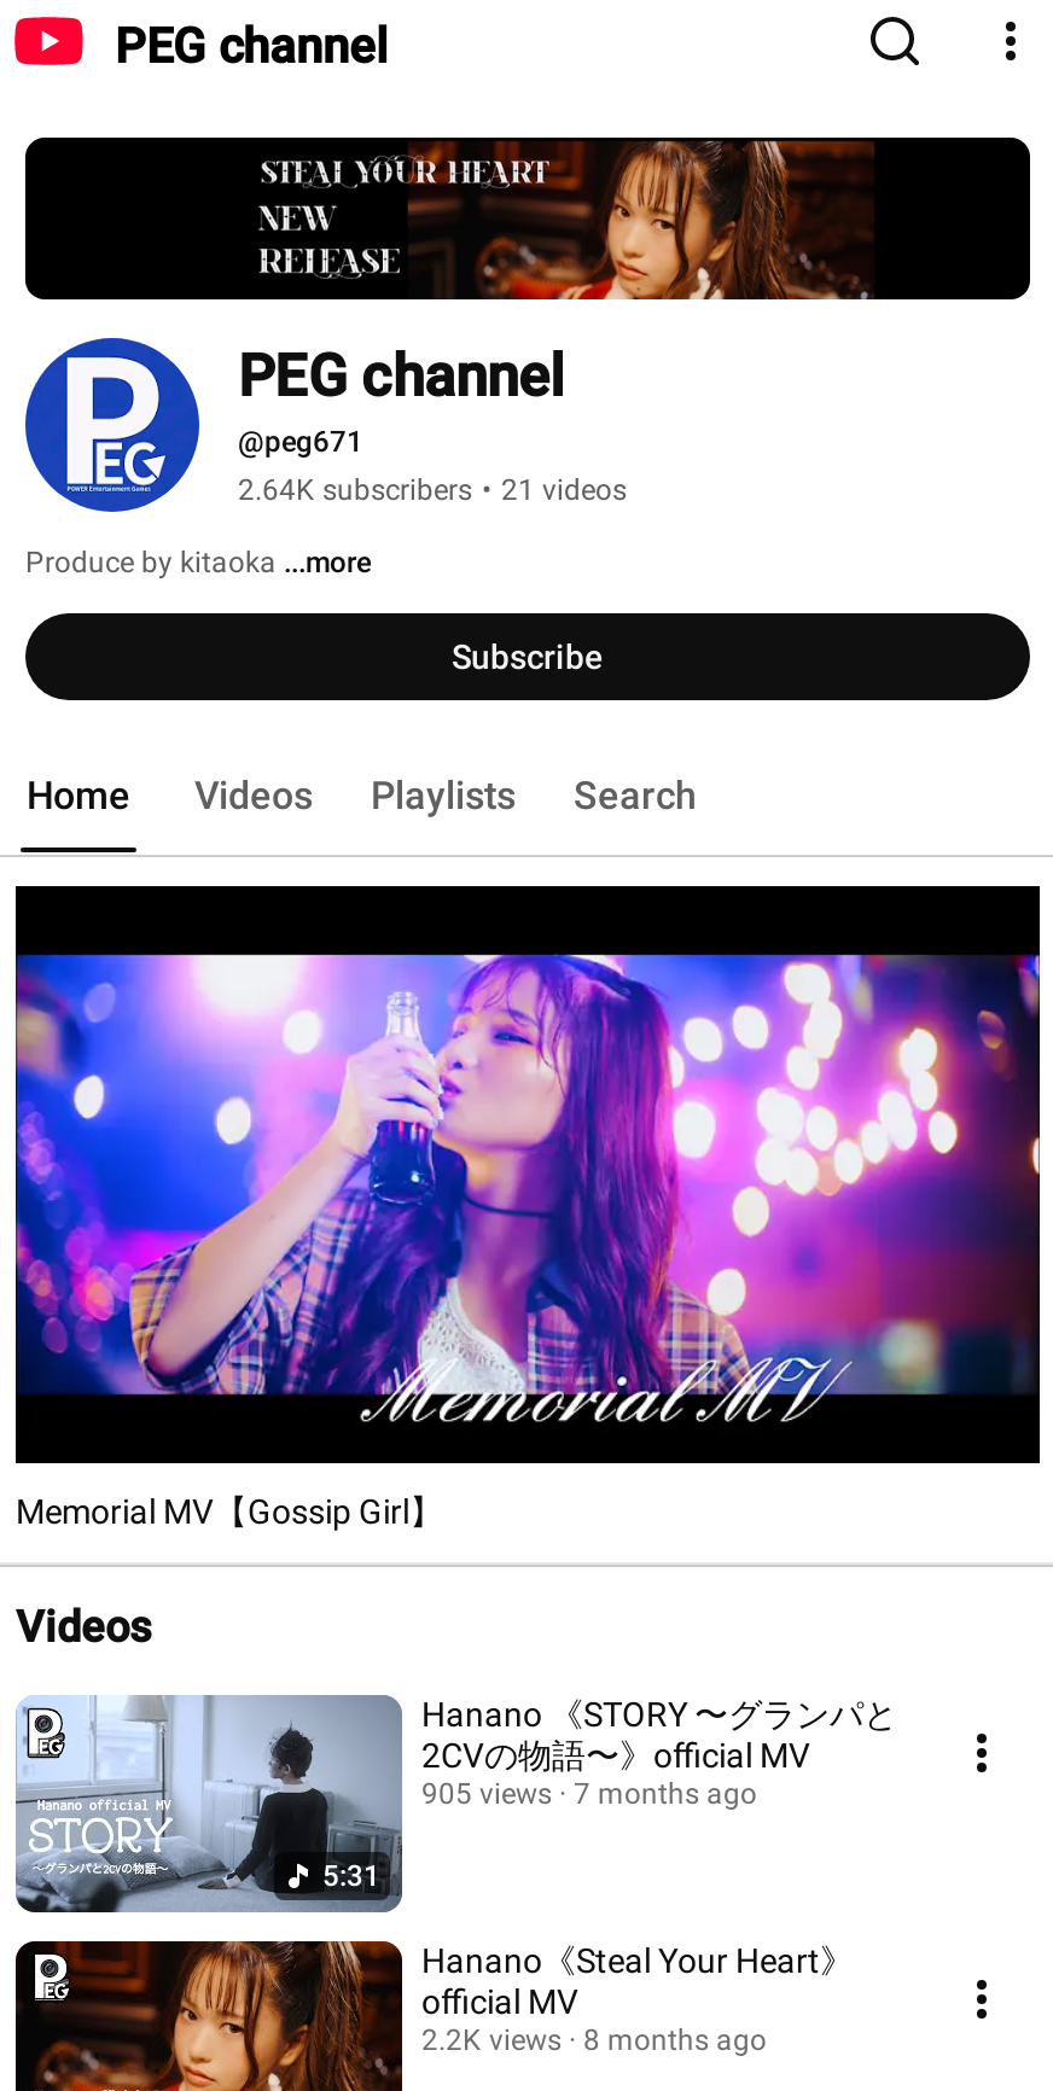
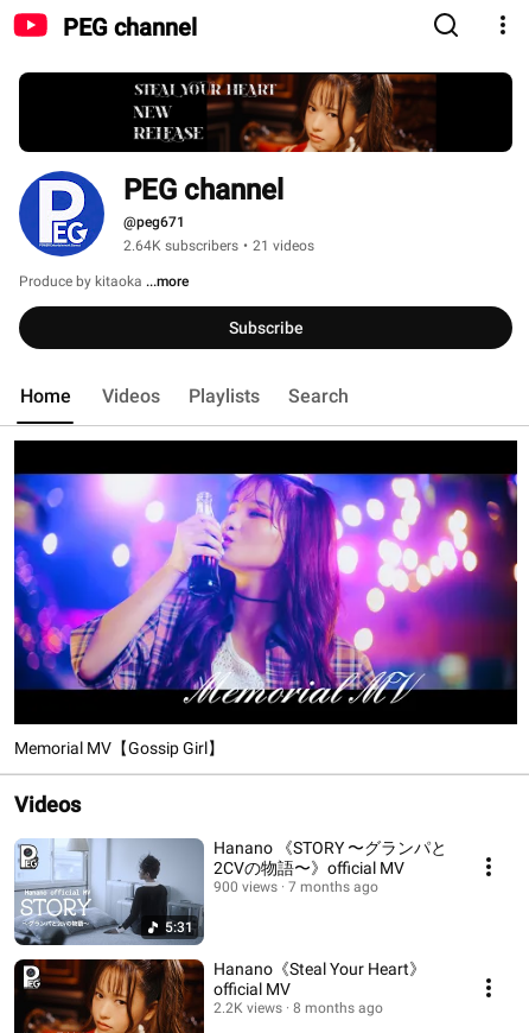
[421,1776,757,1810] 905 views 7 months ago -> [213,878,378,895] 900 views 7 months ago

